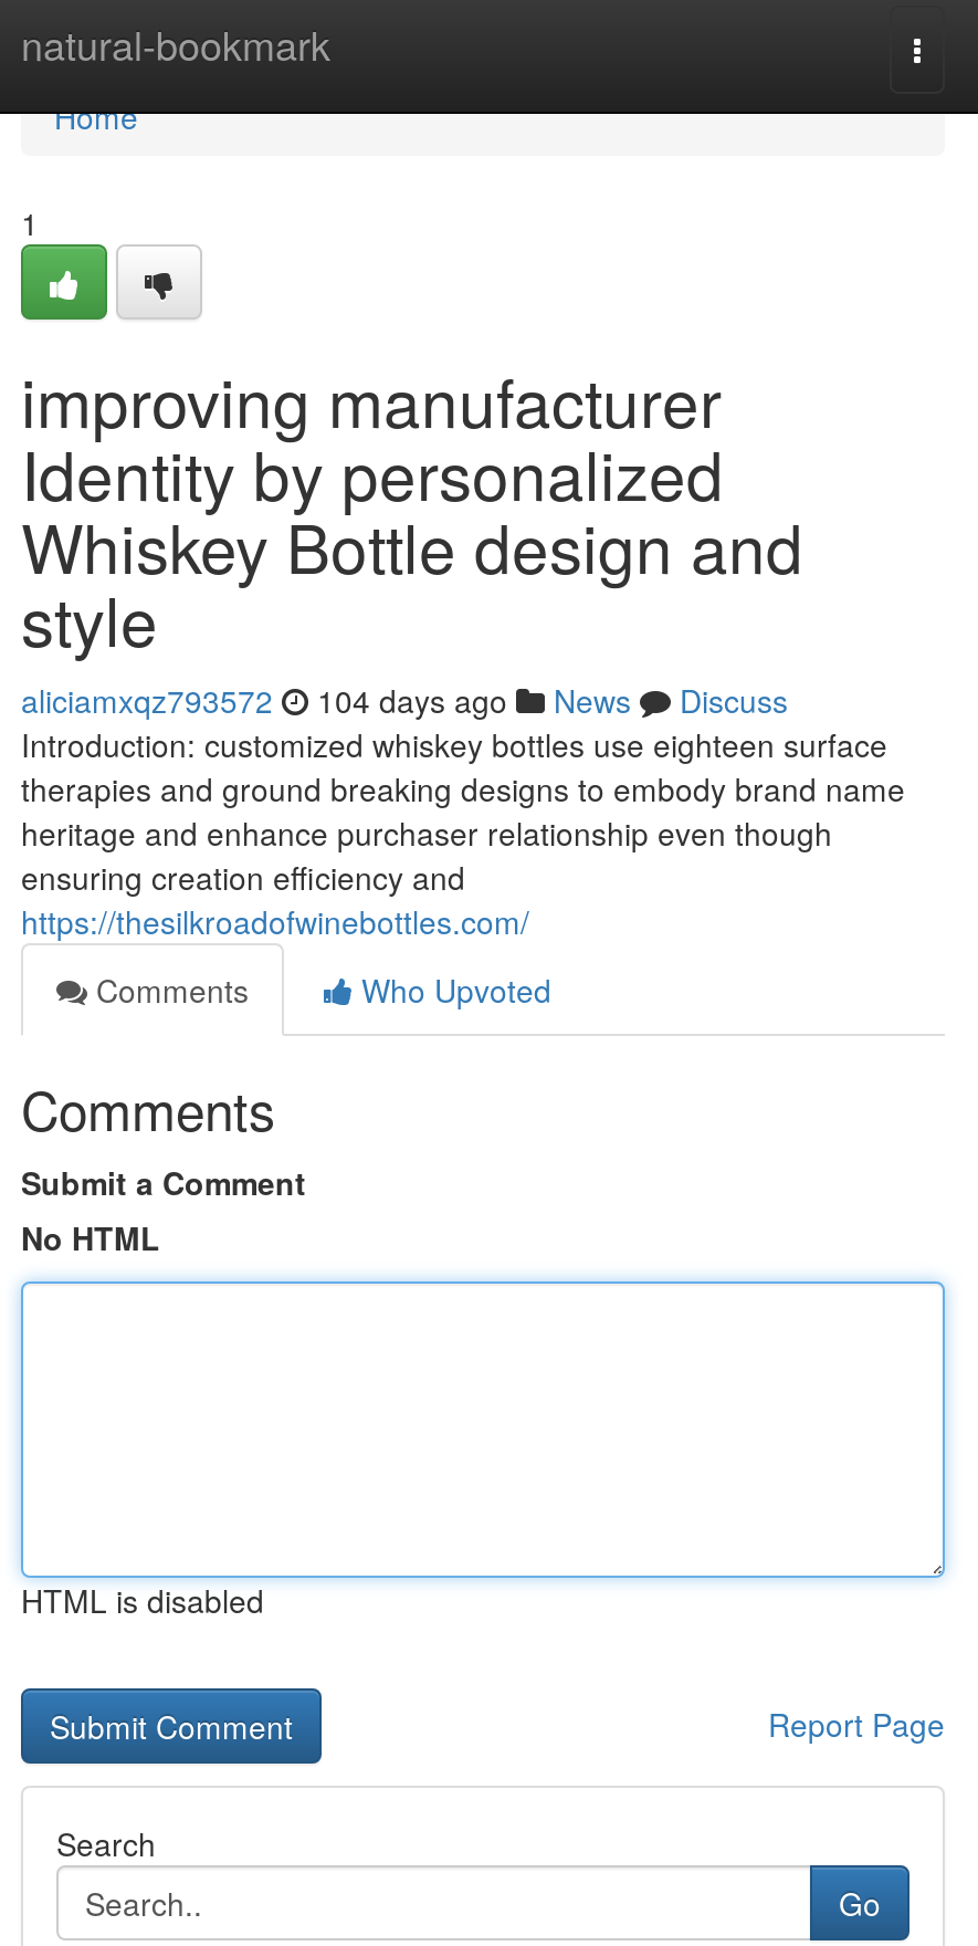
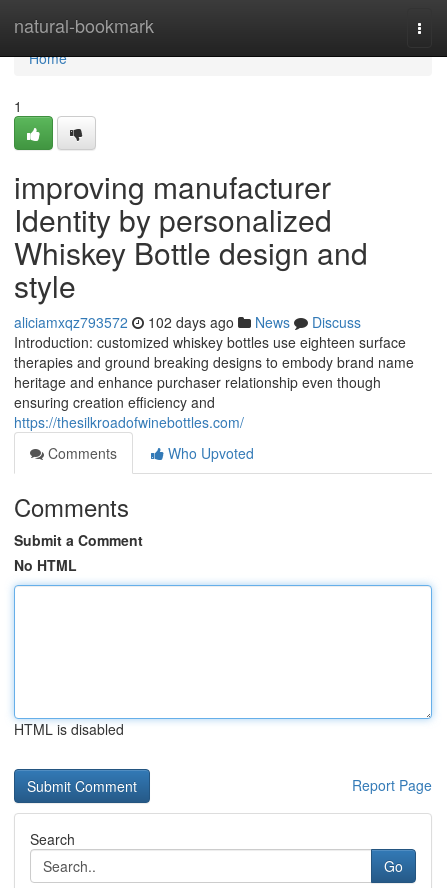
[21,678,788,722] aliciamxqz793572 104 days ago News Discuss -> [14,312,361,332] aliciamxqz793572 102 days ago News Discuss

